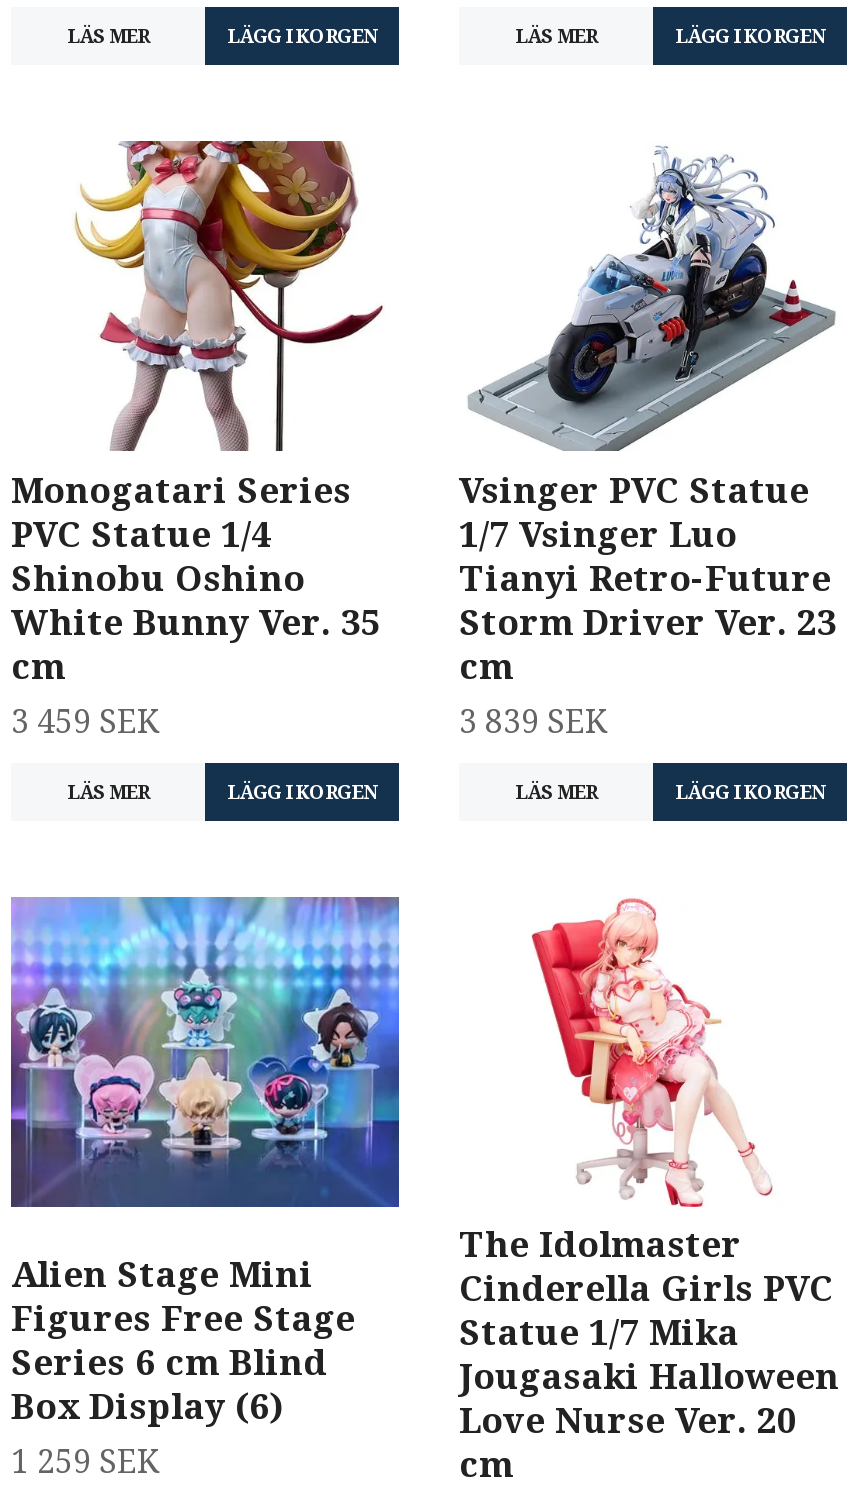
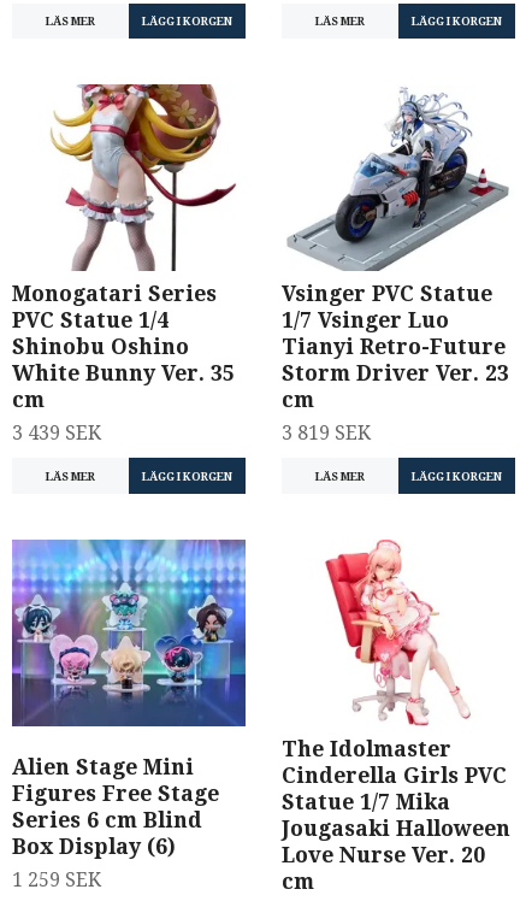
[11,702,159,740] 3 459 SEK -> [12,422,101,445] 3 439 SEK
[459,702,607,740] 3 839 SEK -> [282,422,371,445] 3 819 SEK

